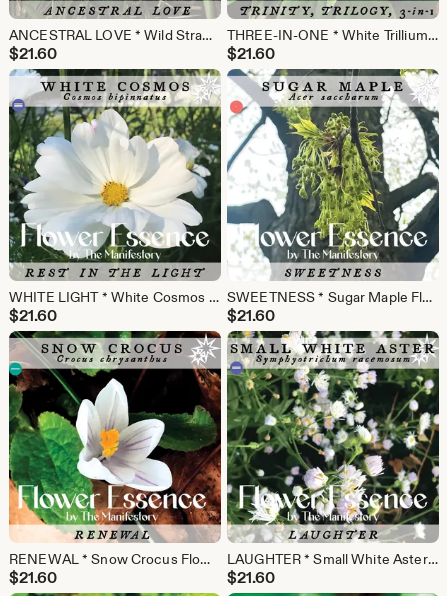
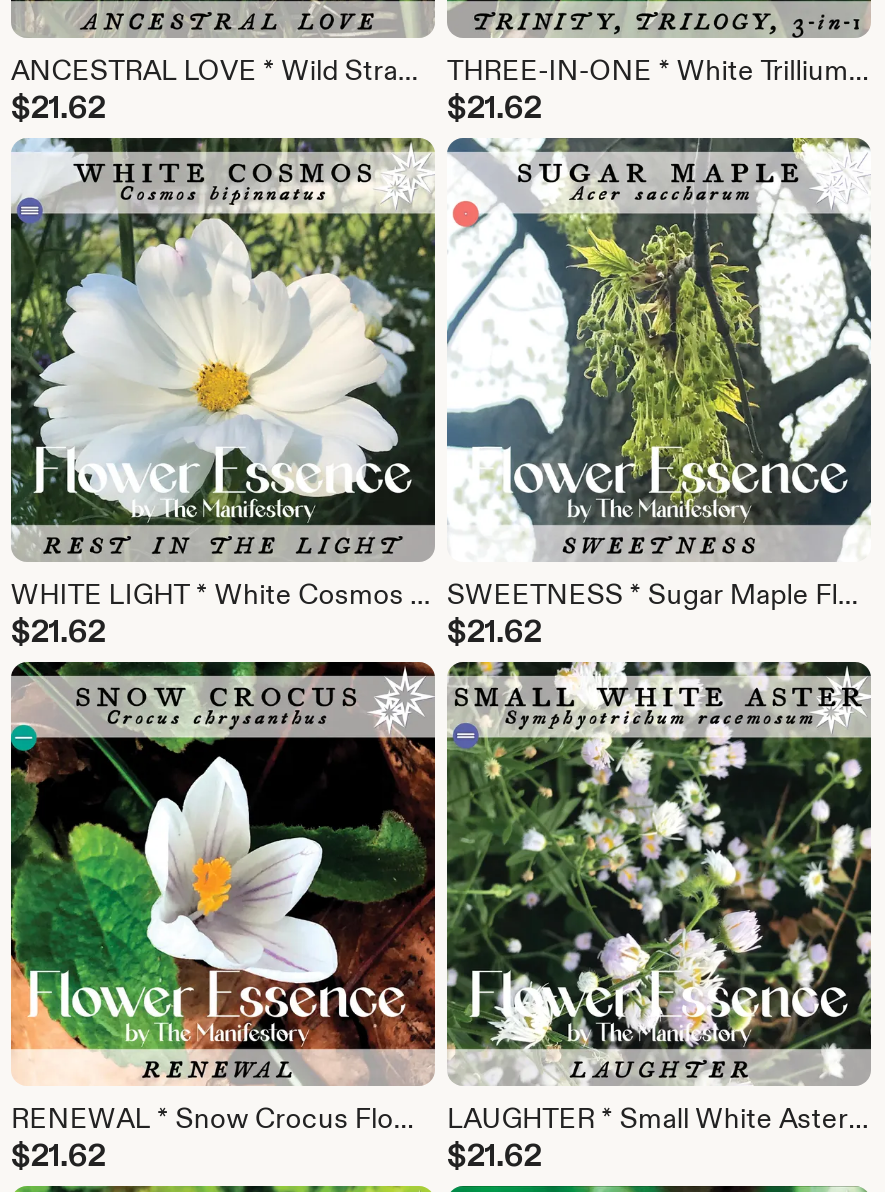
[9,43,57,63] $21.60 -> [11,86,105,126] $21.62
[227,43,275,63] $21.60 -> [447,86,541,126] $21.62
[9,305,57,325] $21.60 -> [11,610,105,650] $21.62
[227,305,275,325] $21.60 -> [447,610,541,650] $21.62
[9,567,57,587] $21.60 -> [11,1134,105,1174] $21.62
[227,567,275,587] $21.60 -> [447,1134,541,1174] $21.62

